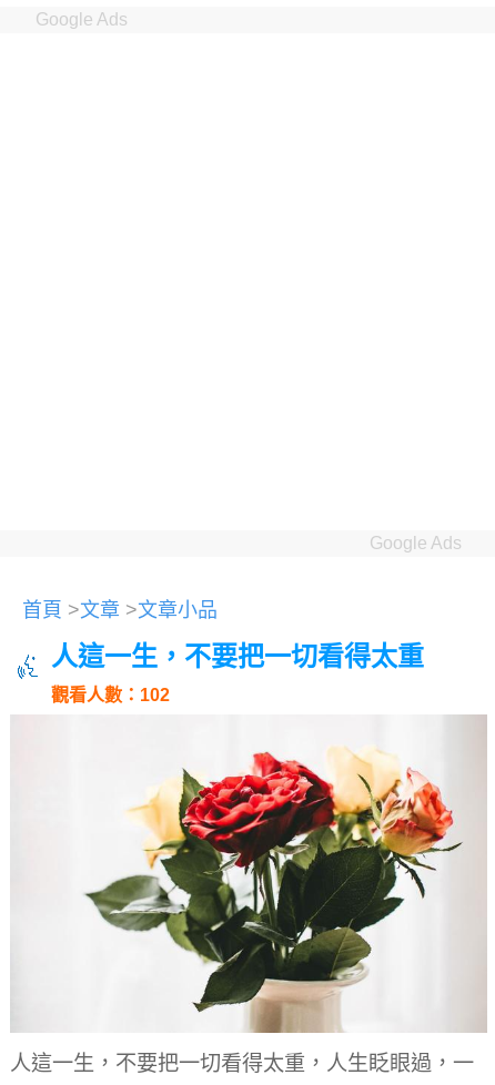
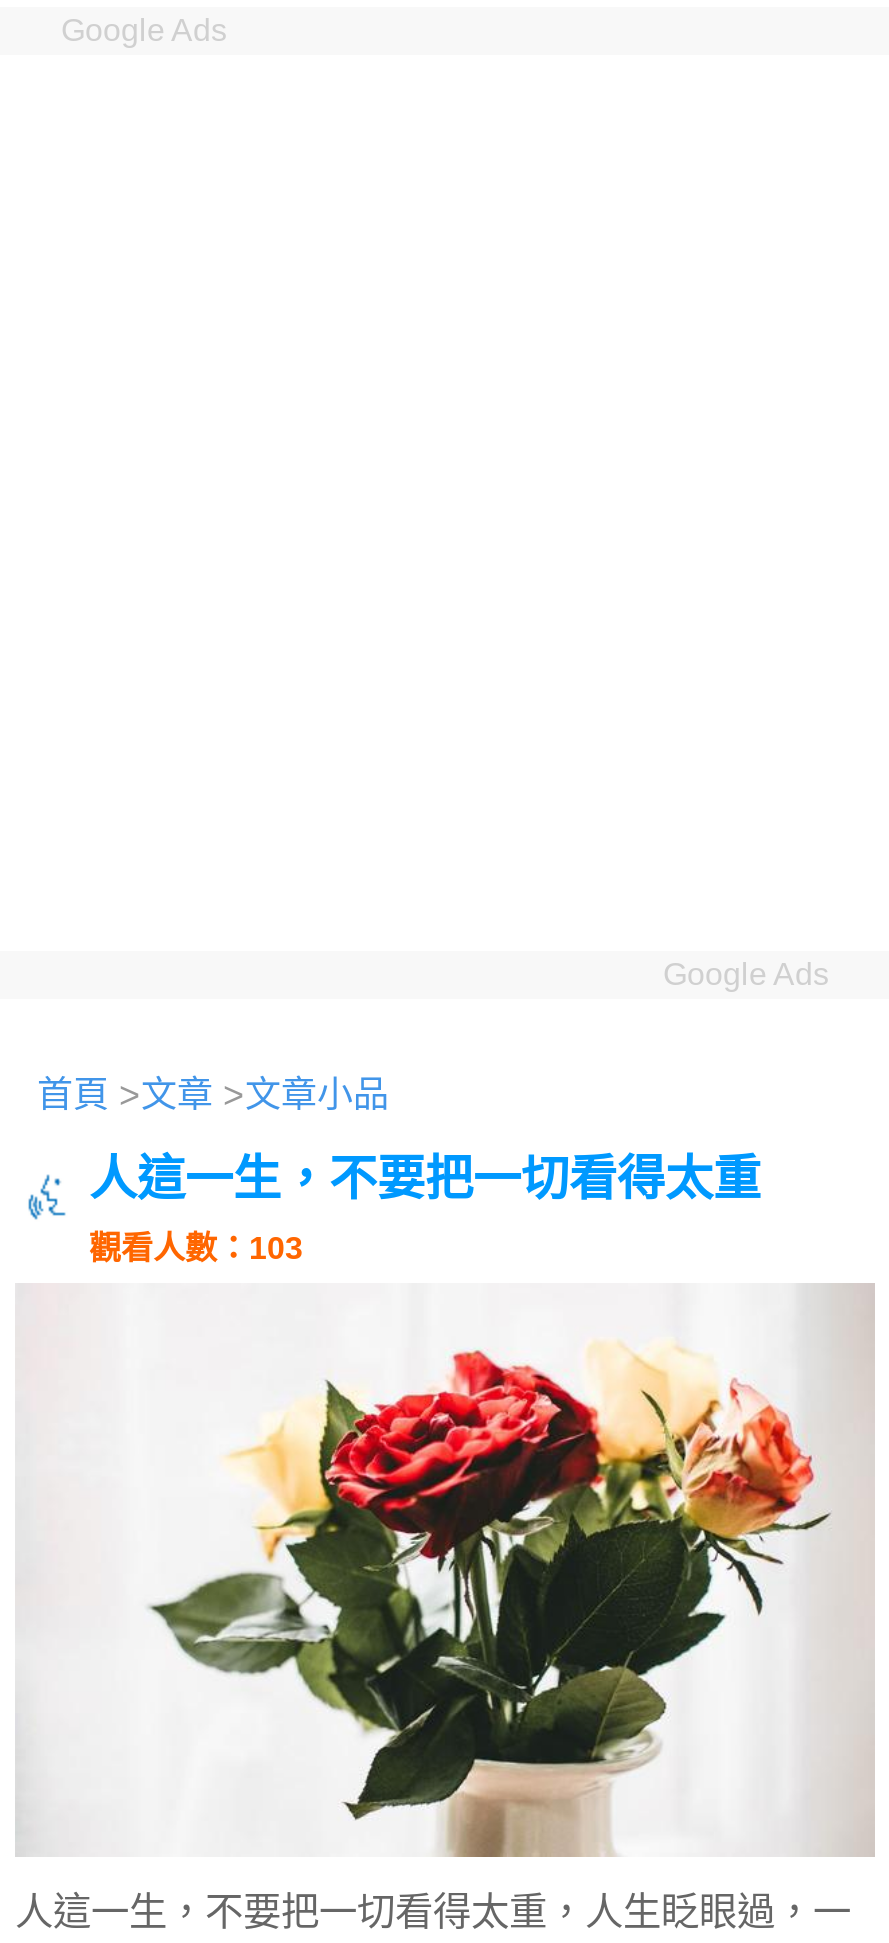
[51,686,170,704] 觀看人數：102 -> [89,1231,303,1265] 觀看人數：103

